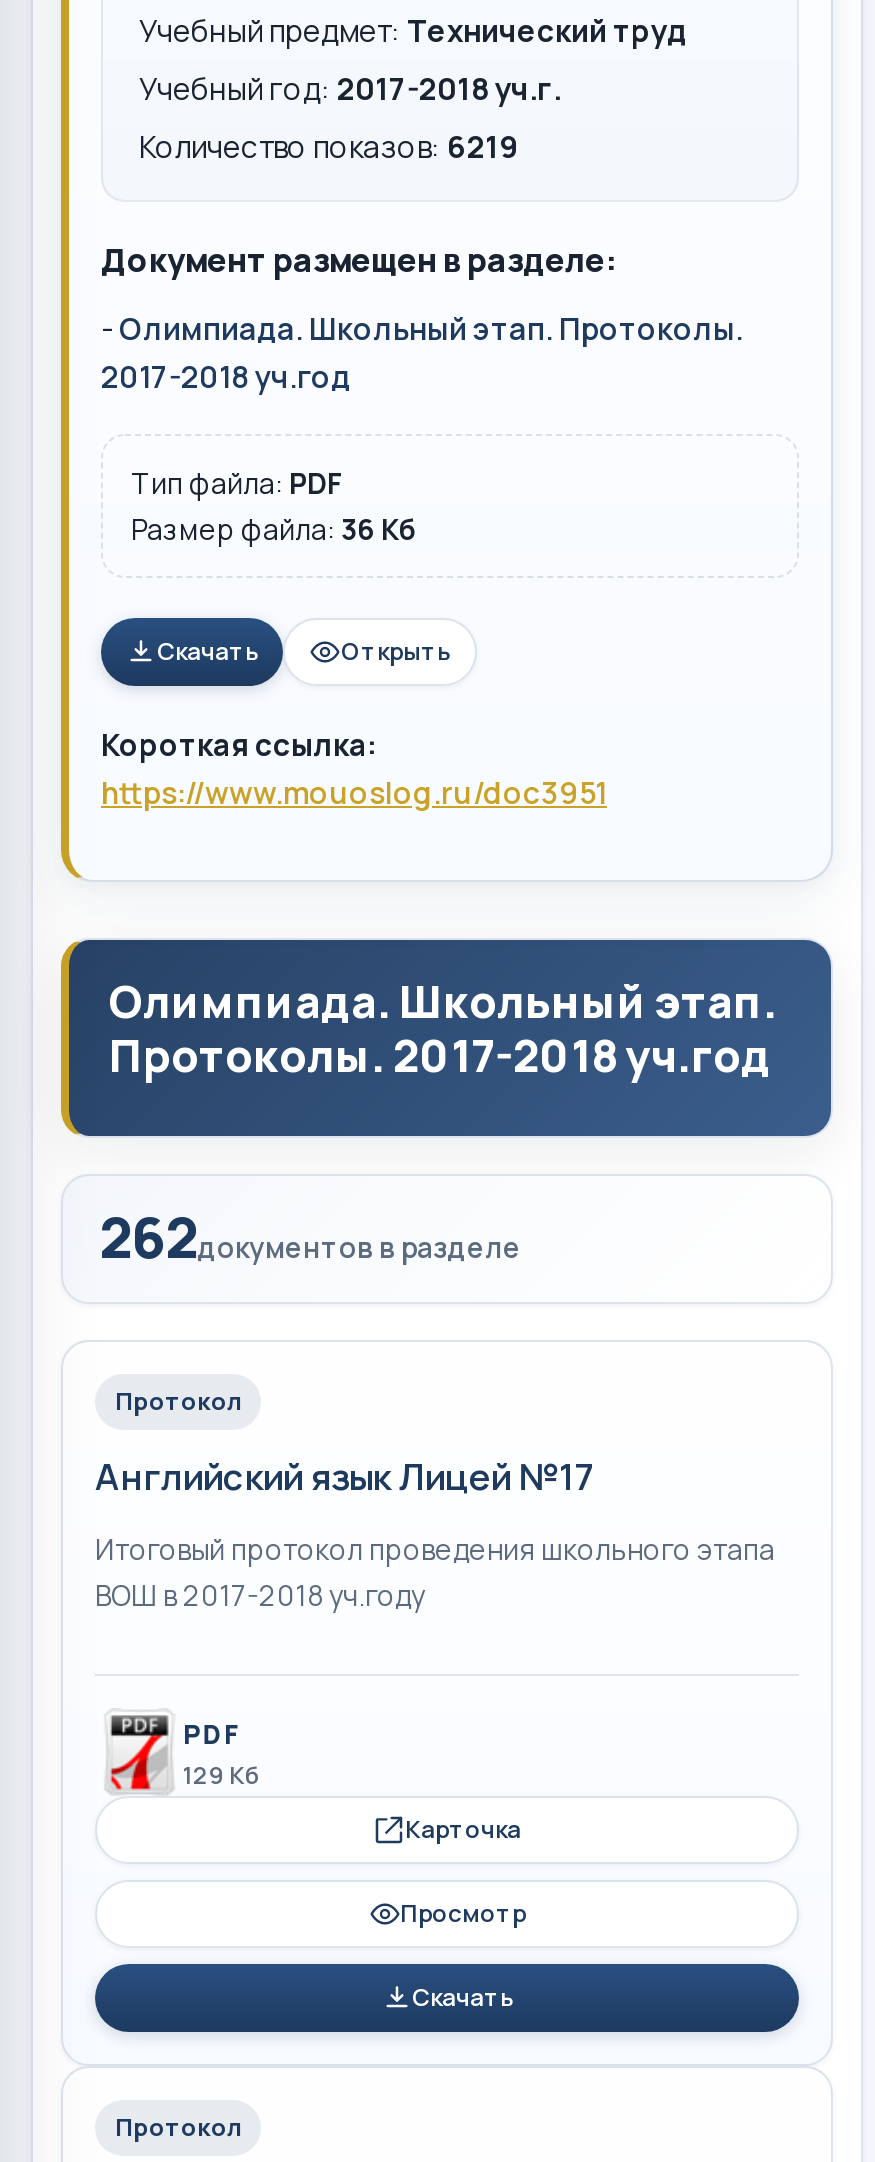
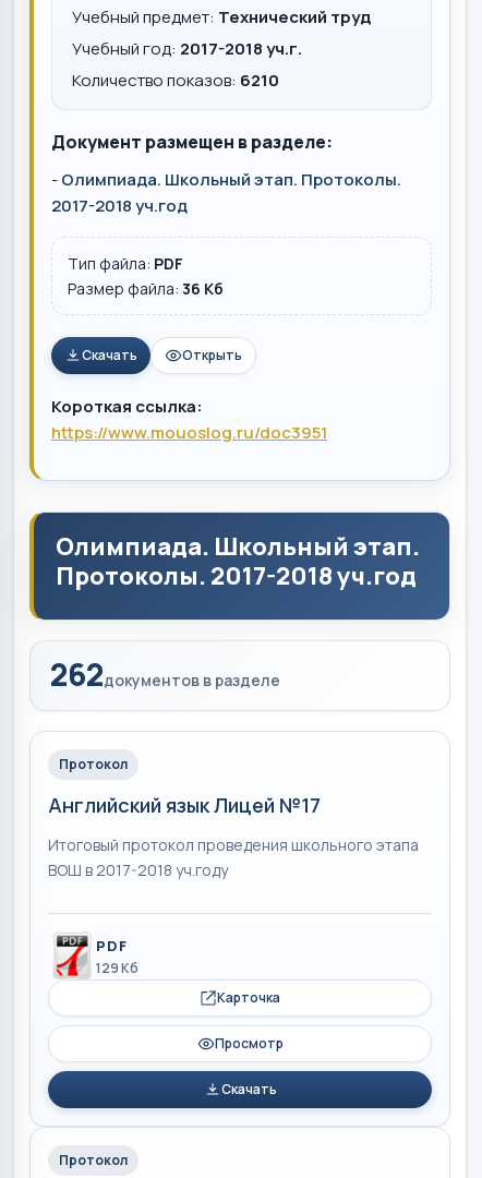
[139,126,519,168] Количество показов: 6219 -> [72,69,279,92] Количество показов: 6210

